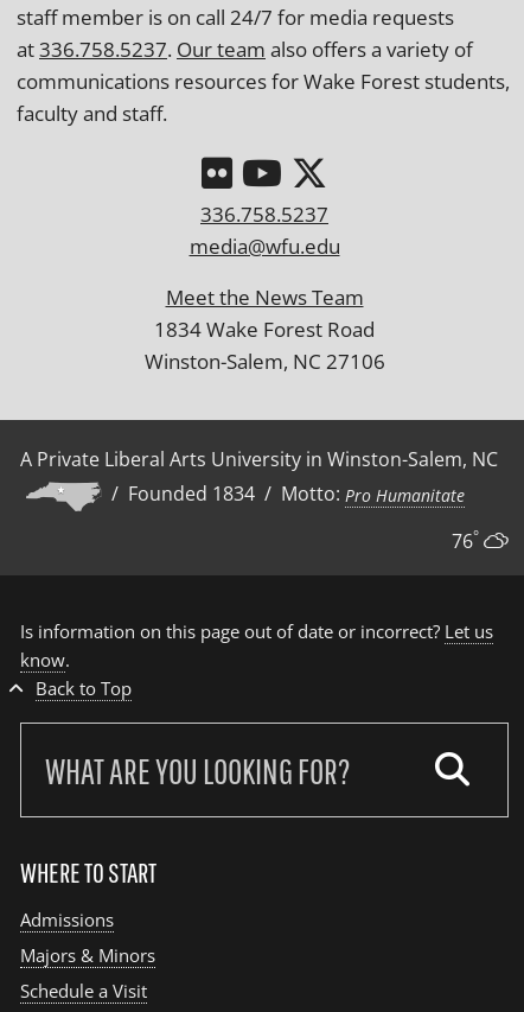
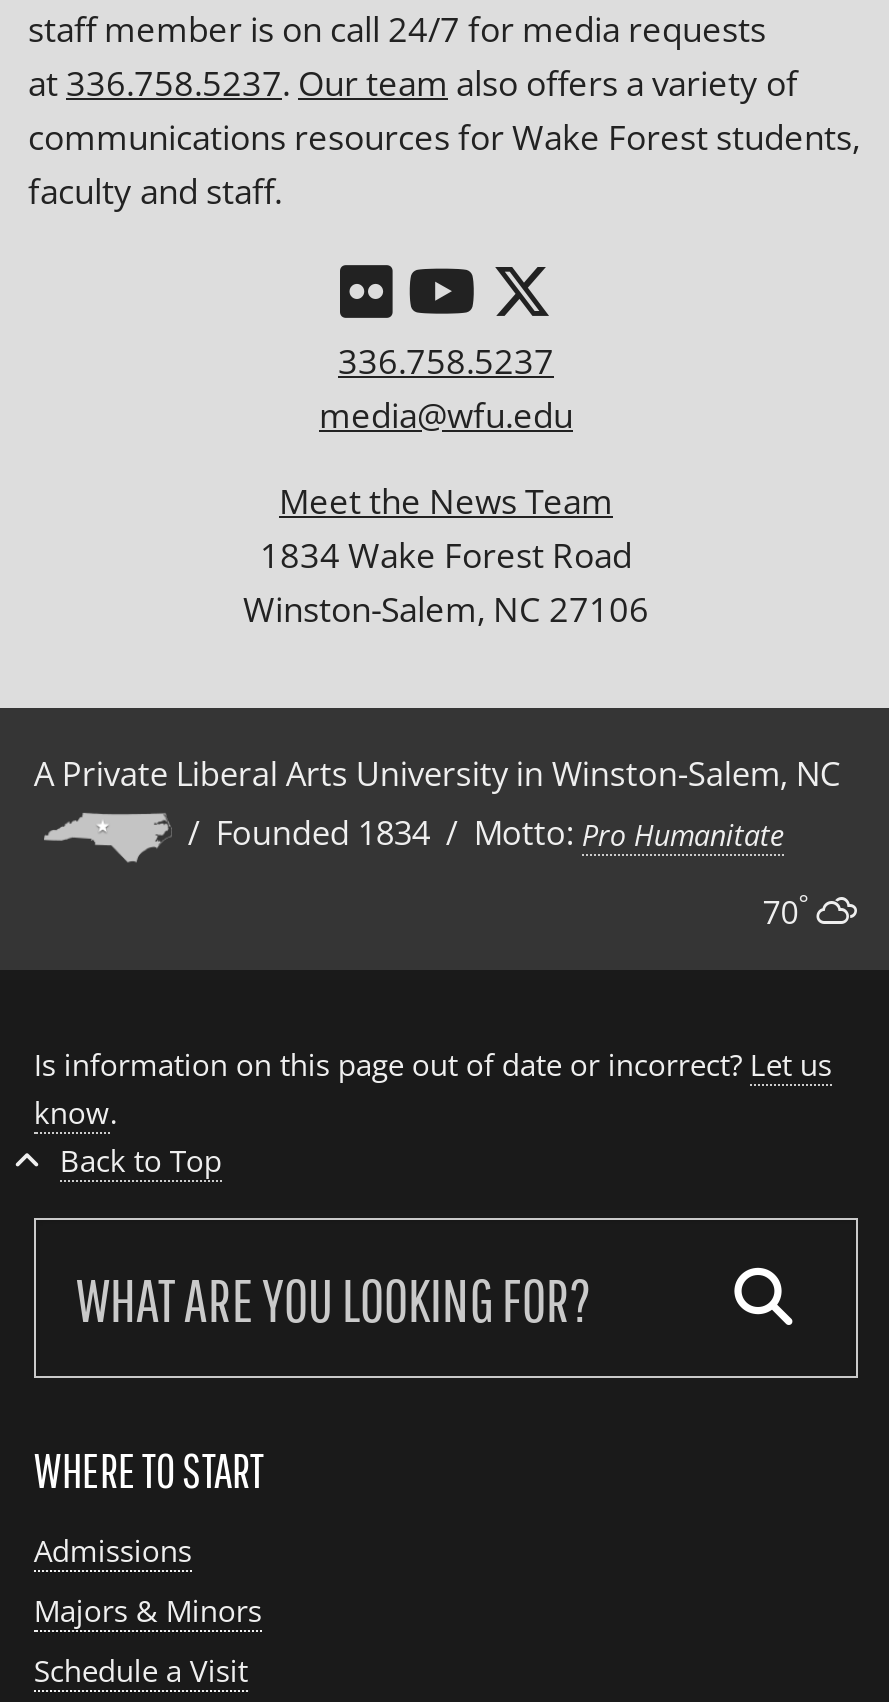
[452,526,479,554] 76° -> [762,886,808,934] 70°

